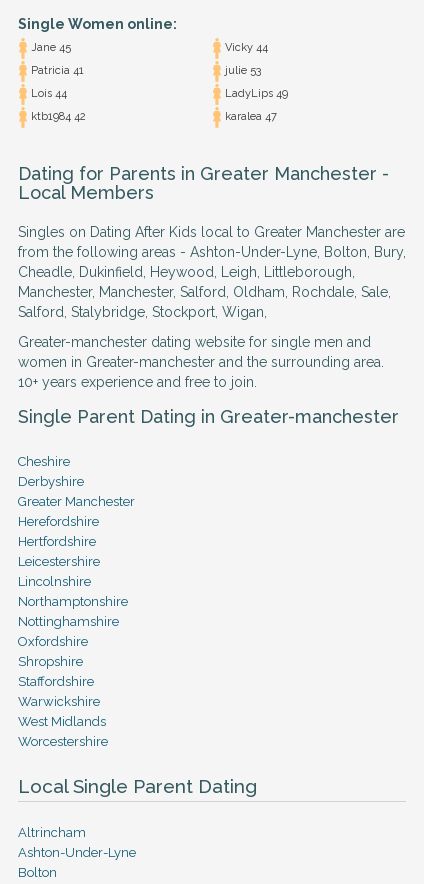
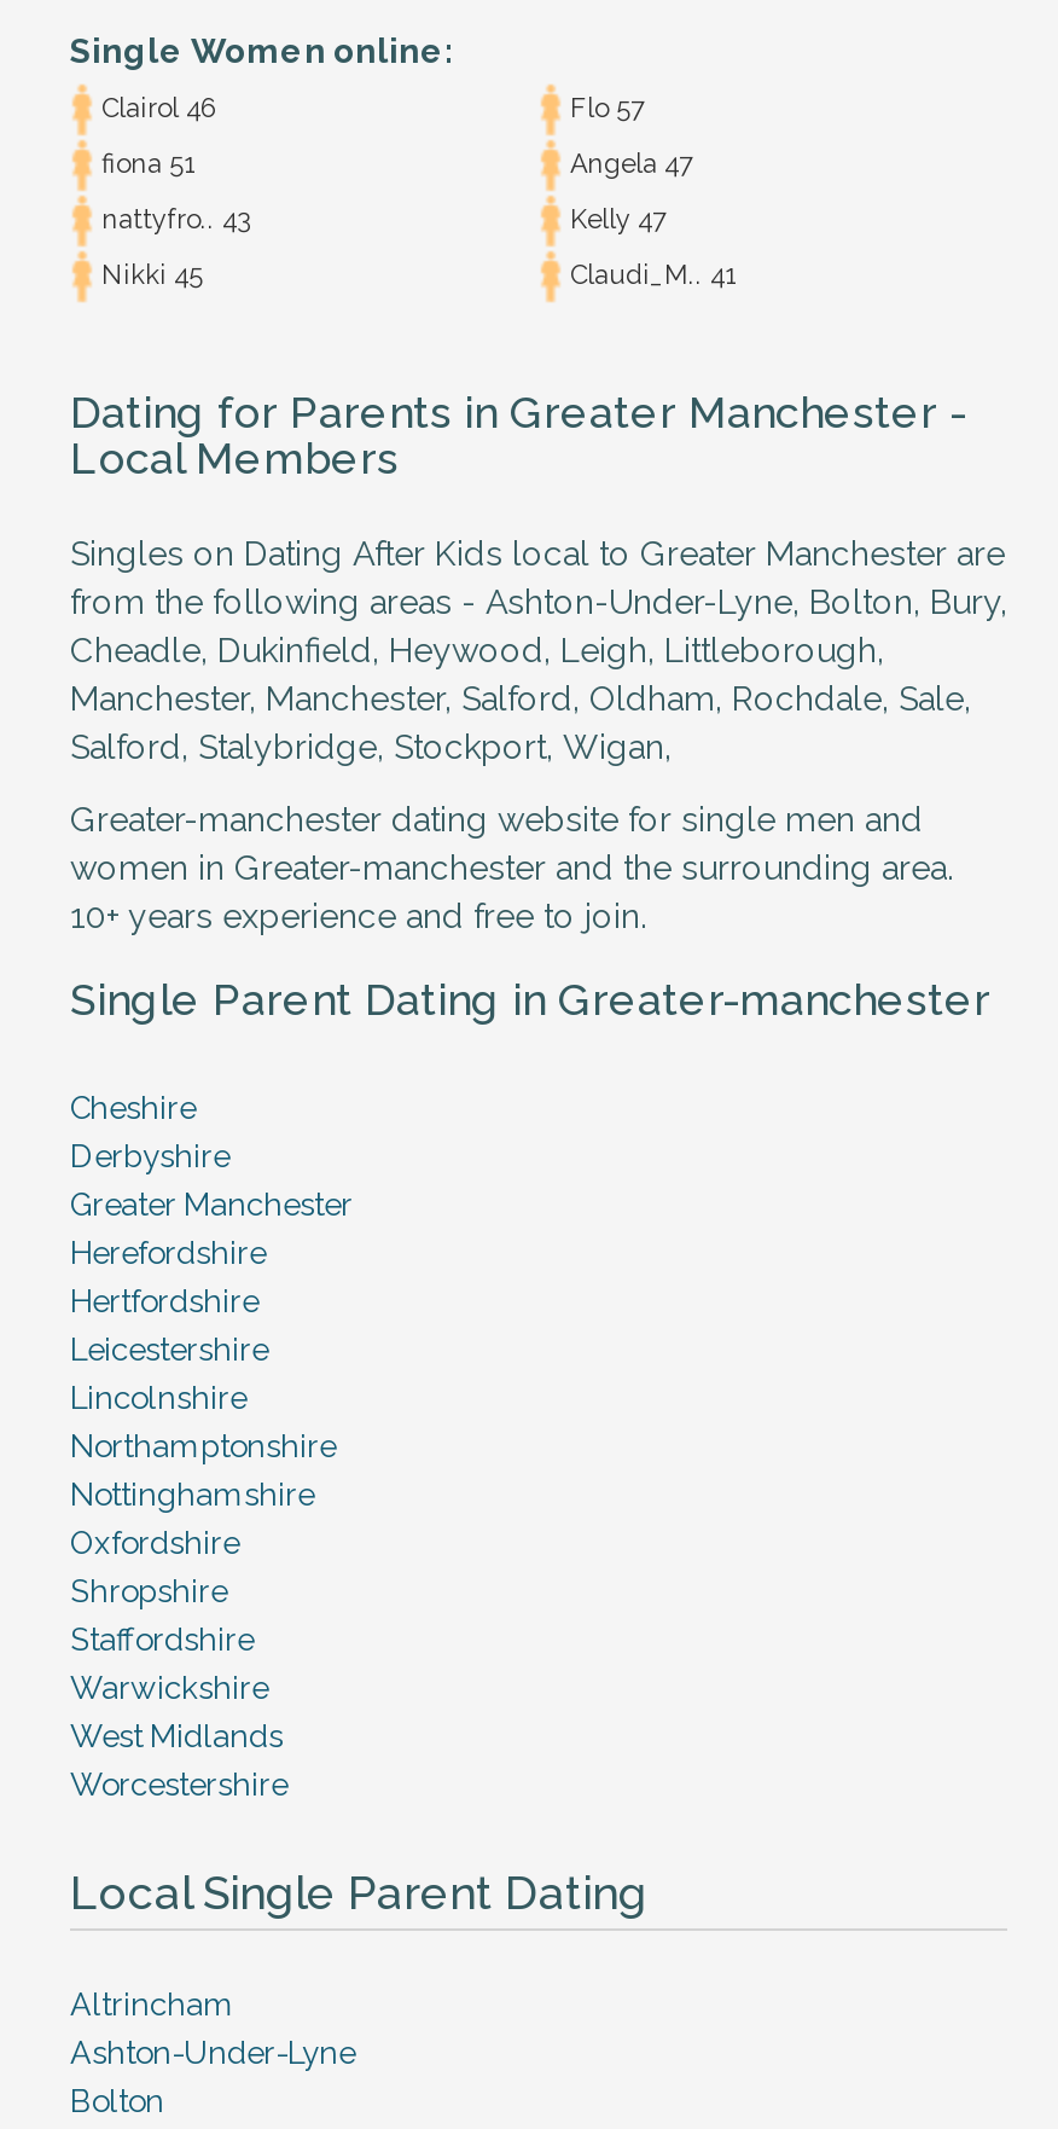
[28,41,268,54] Jane 45 | Vicky 44 -> [94,93,645,124] Clairol 46 | Flo 57
[28,64,261,77] Patricia 41 | julie 53 -> [94,148,693,180] fiona 51 | Angela 47
[28,87,288,100] Lois 44 | LadyLips 49 -> [94,204,667,235] nattyfro.. 43 | Kelly 47
[28,110,277,123] ktb1984 42 | karalea 47 -> [94,260,737,291] Nikki 45 | Claudi_M.. 41

